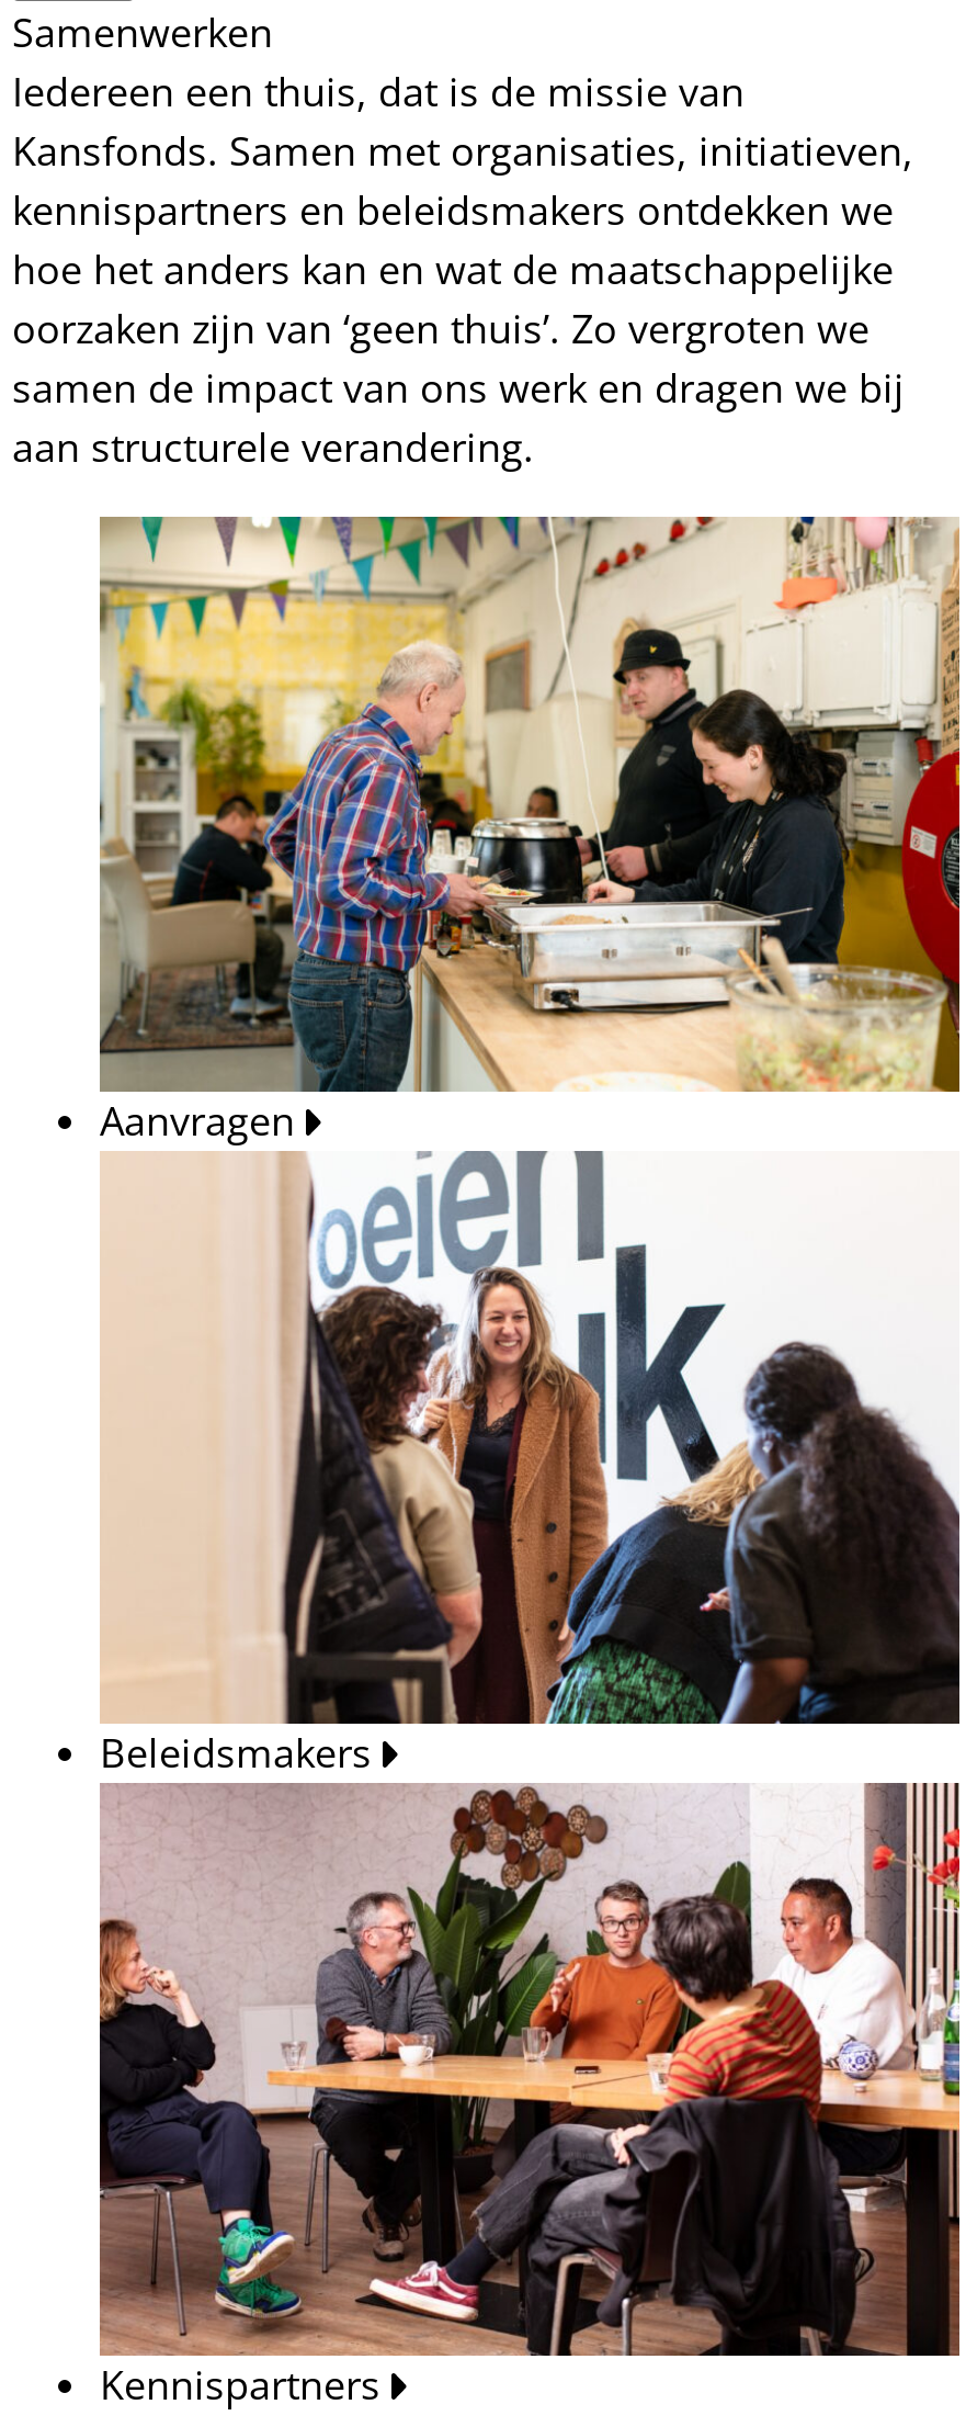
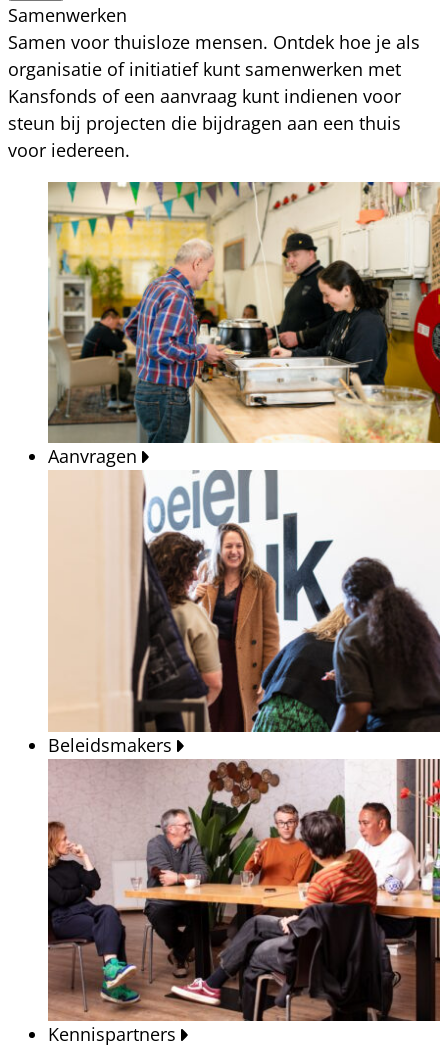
[12,65,913,473] Iedereen een thuis, dat is de missie van | Kansfonds. Samen met organisaties, initiatieven, | kennispartners en beleidsmakers ontdekken we | hoe het anders kan en wat de maatschappelijke | oorzaken zijn van ‘geen thuis’. Zo vergroten we | samen de impact van ons werk en dragen we bij | aan structurele verandering. -> [8,30,420,162] Samen voor thuisloze mensen. Ontdek hoe je als | organisatie of initiatief kunt samenwerken met | Kansfonds of een aanvraag kunt indienen voor | steun bij projecten die bijdragen aan een thuis | voor iedereen.

